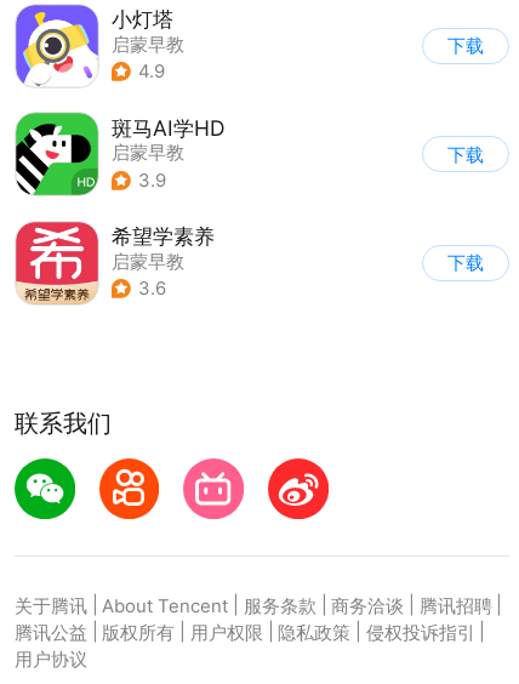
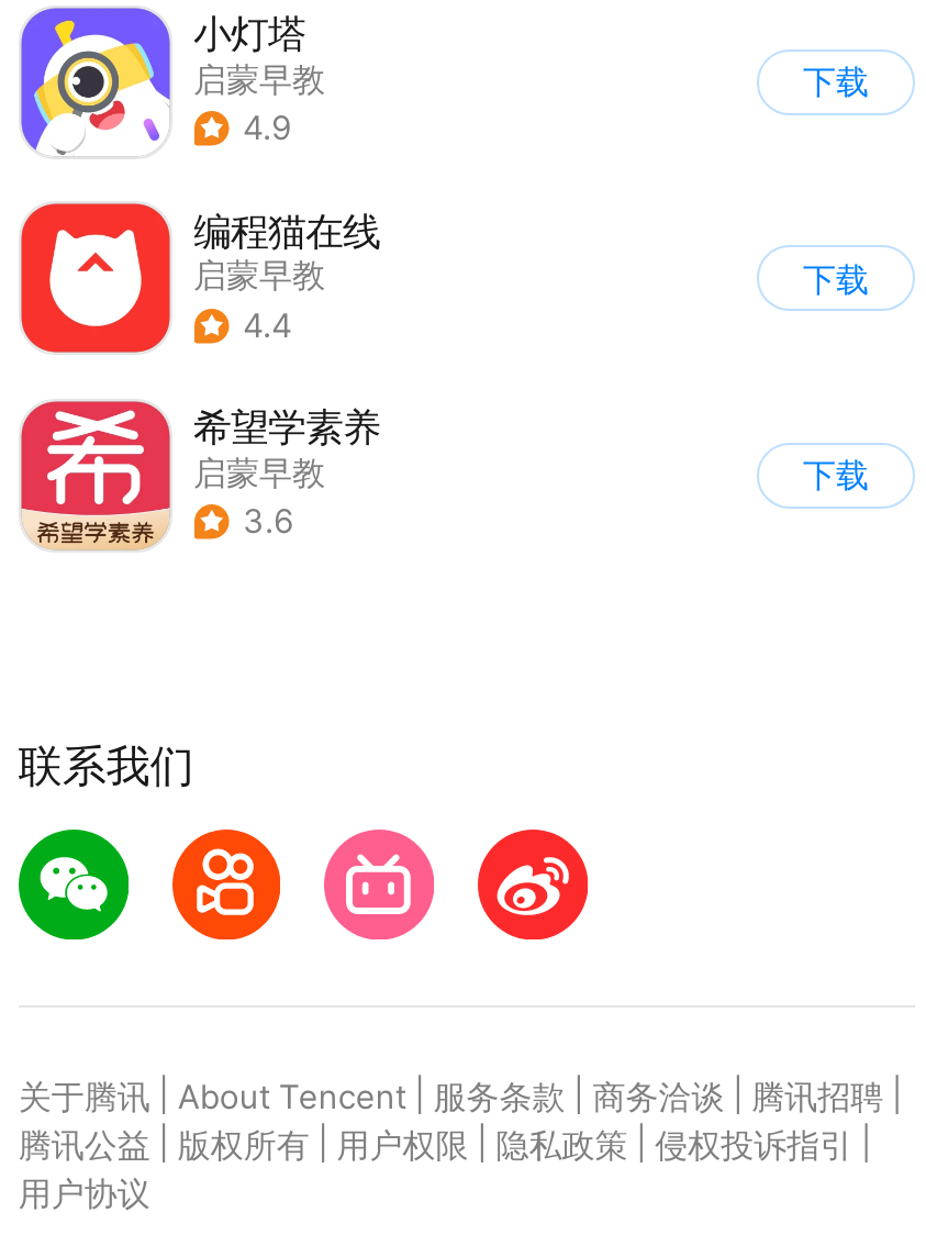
[15,112,225,196] [image] | 斑马AI学HD -> [19,201,380,355] [image] | 编程猫在线
[138,170,166,191] 3.9 -> [243,306,293,346] 4.4

